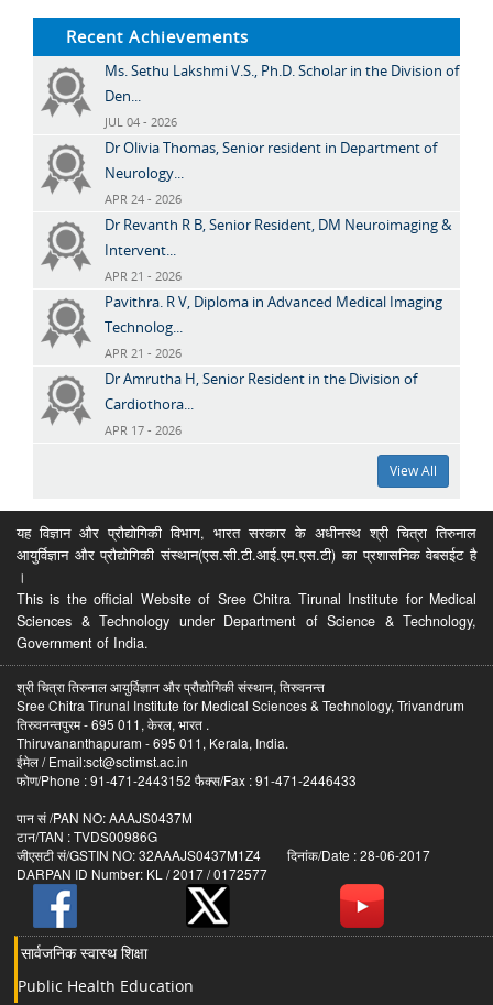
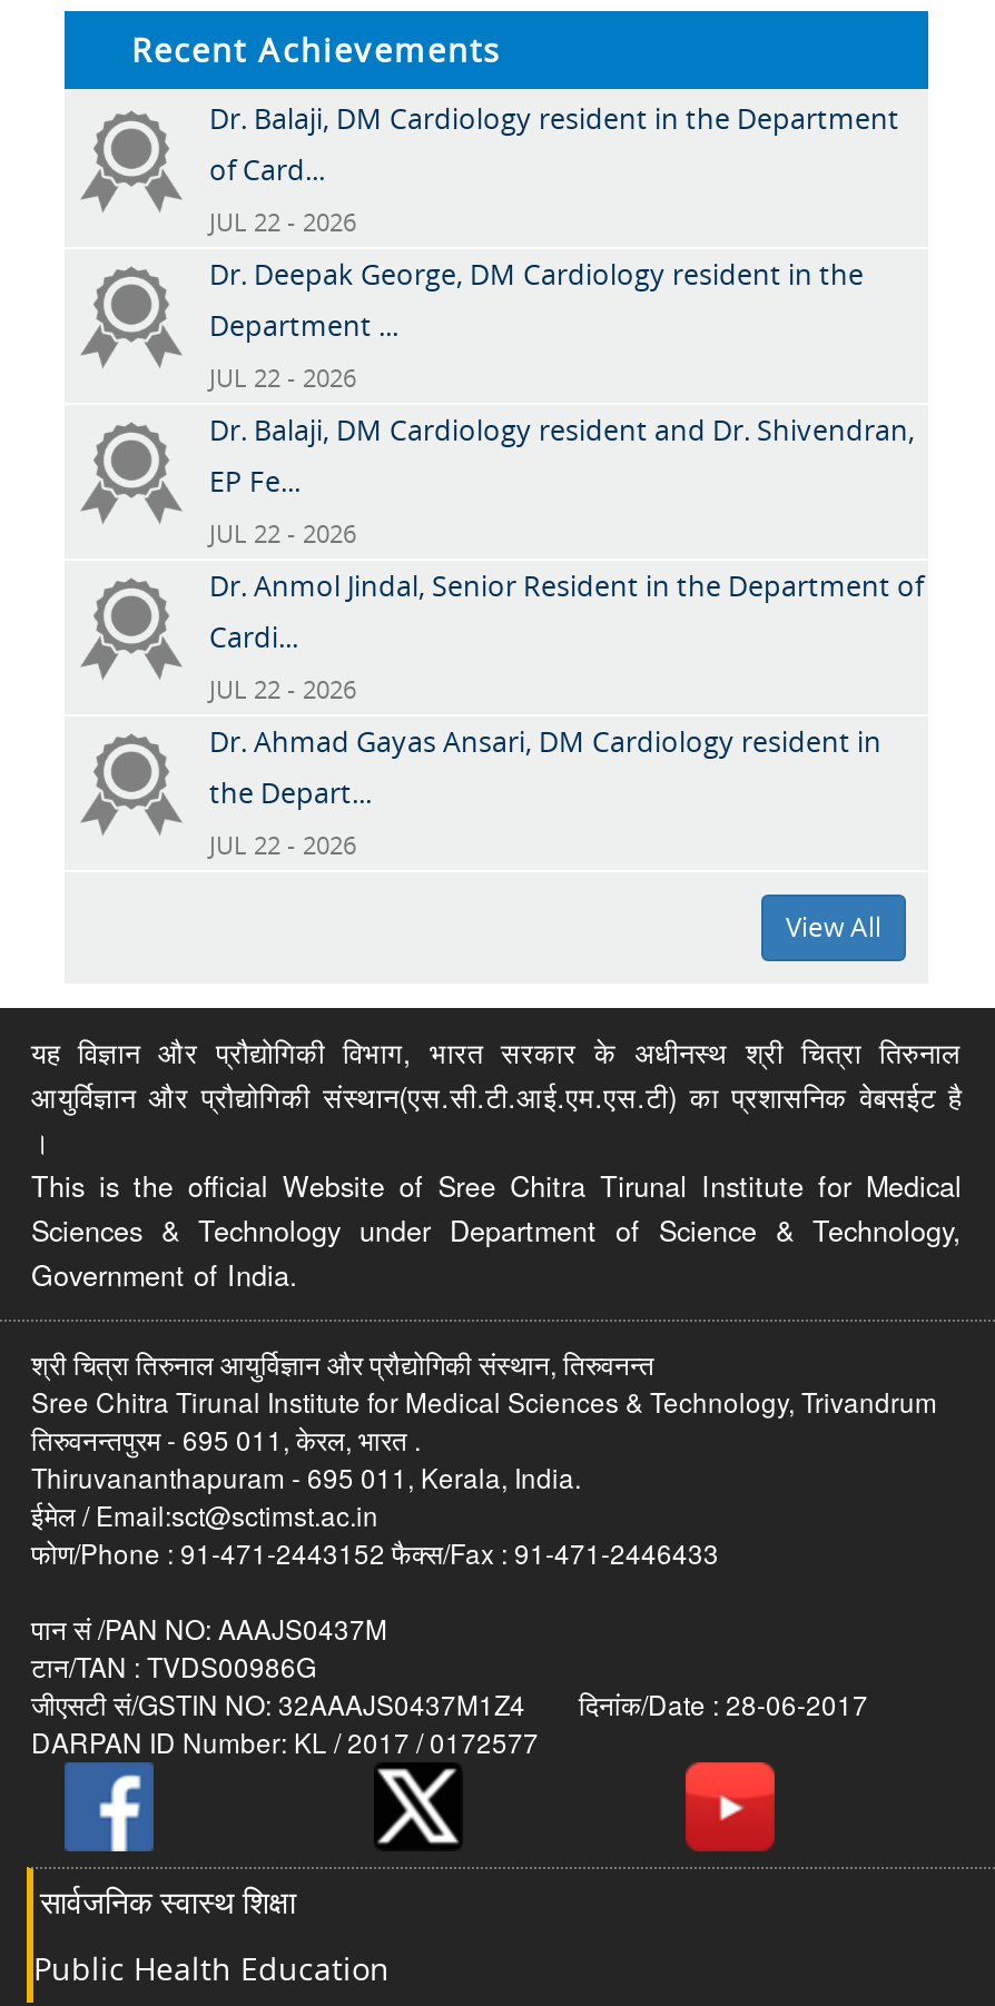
[105,61,459,438] Ms. Sethu Lakshmi V.S., Ph.D. Scholar in the Division of | Den... | JUL 04 - 2026 | Dr Olivia Thomas, Senior resident in Department of | Neurology... | APR 24 - 2026 | Dr Revanth R B, Senior Resident, DM Neuroimaging & | Intervent... | APR 21 - 2026 | Pavithra. R V, Diploma in Advanced Medical Imaging | Technolog... | APR 21 - 2026 | Dr Amrutha H, Senior Resident in the Division of | Cardiothora... | APR 17 - 2026 -> [209,98,924,861] Dr. Balaji, DM Cardiology resident in the Department | of Card... | JUL 22 - 2026 | Dr. Deepak George, DM Cardiology resident in the | Department ... | JUL 22 - 2026 | Dr. Balaji, DM Cardiology resident and Dr. Shivendran, | EP Fe... | JUL 22 - 2026 | Dr. Anmol Jindal, Senior Resident in the Department of | Cardi... | JUL 22 - 2026 | Dr. Ahmad Gayas Ansari, DM Cardiology resident in | the Depart... | JUL 22 - 2026

